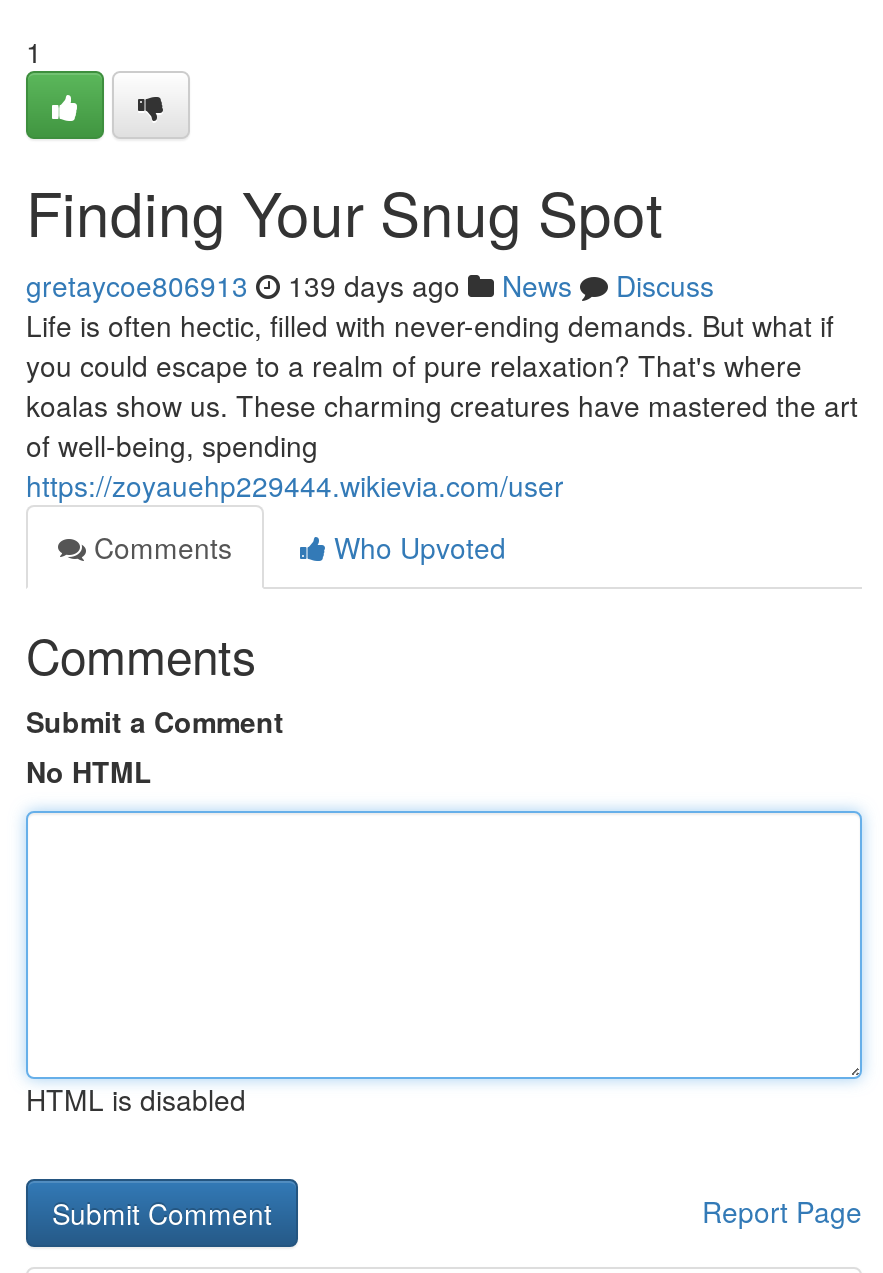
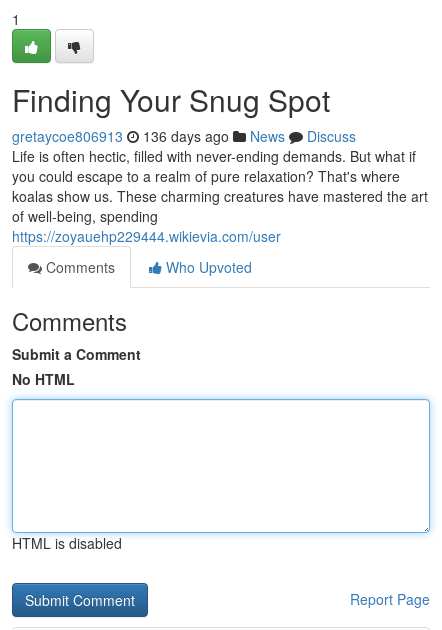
[26,265,714,305] gretaycoe806913 139 days ago News Discuss -> [12,126,356,146] gretaycoe806913 136 days ago News Discuss

